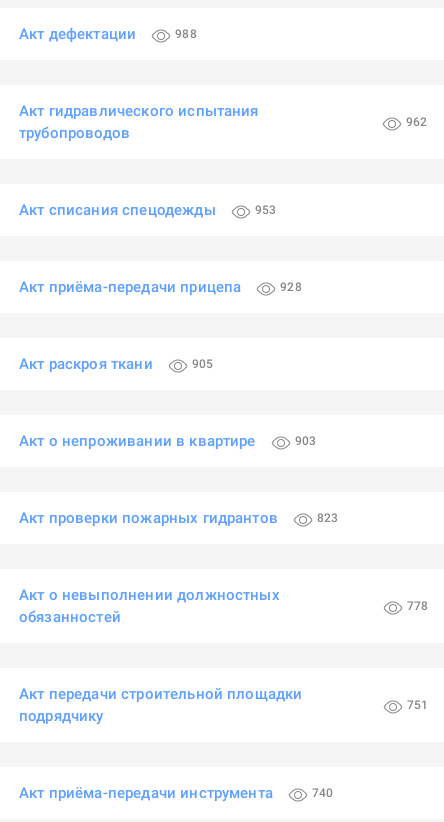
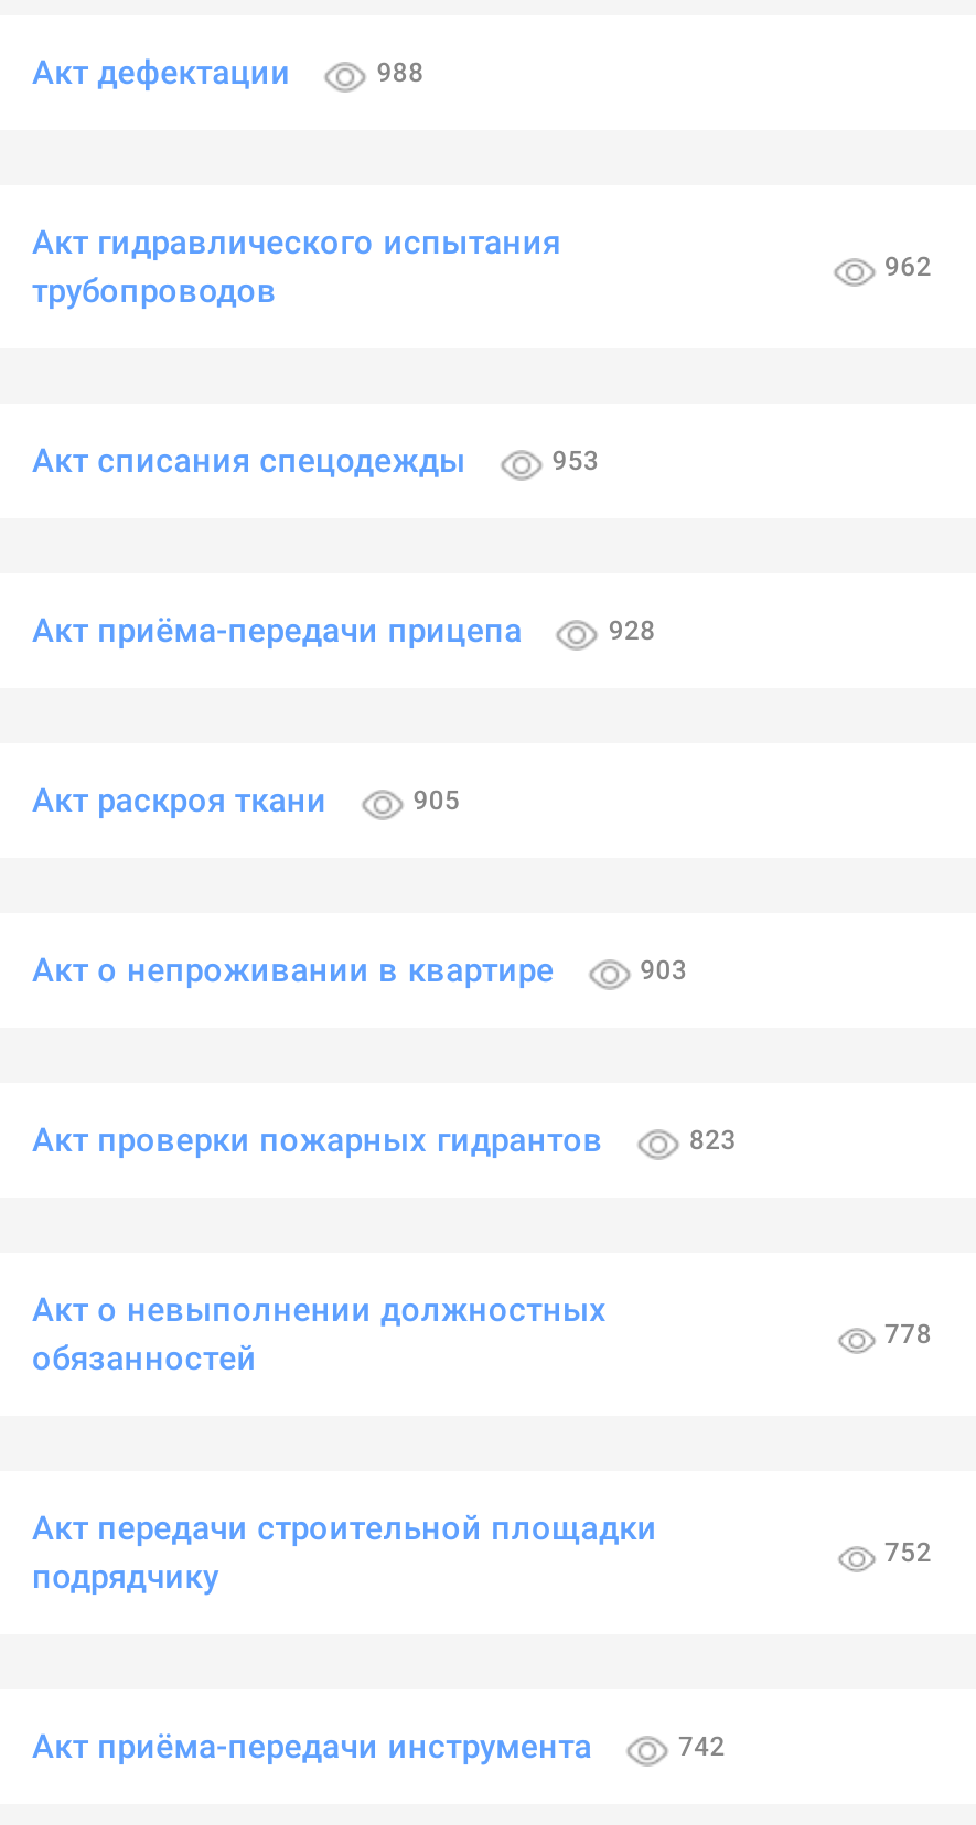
[407,698,428,712] 751 -> [884,1537,932,1568] 752
[312,786,333,800] 740 -> [678,1731,726,1762] 742

